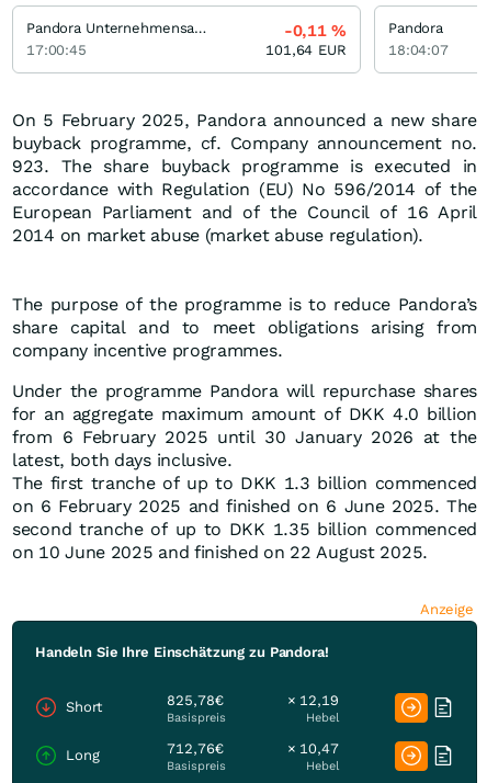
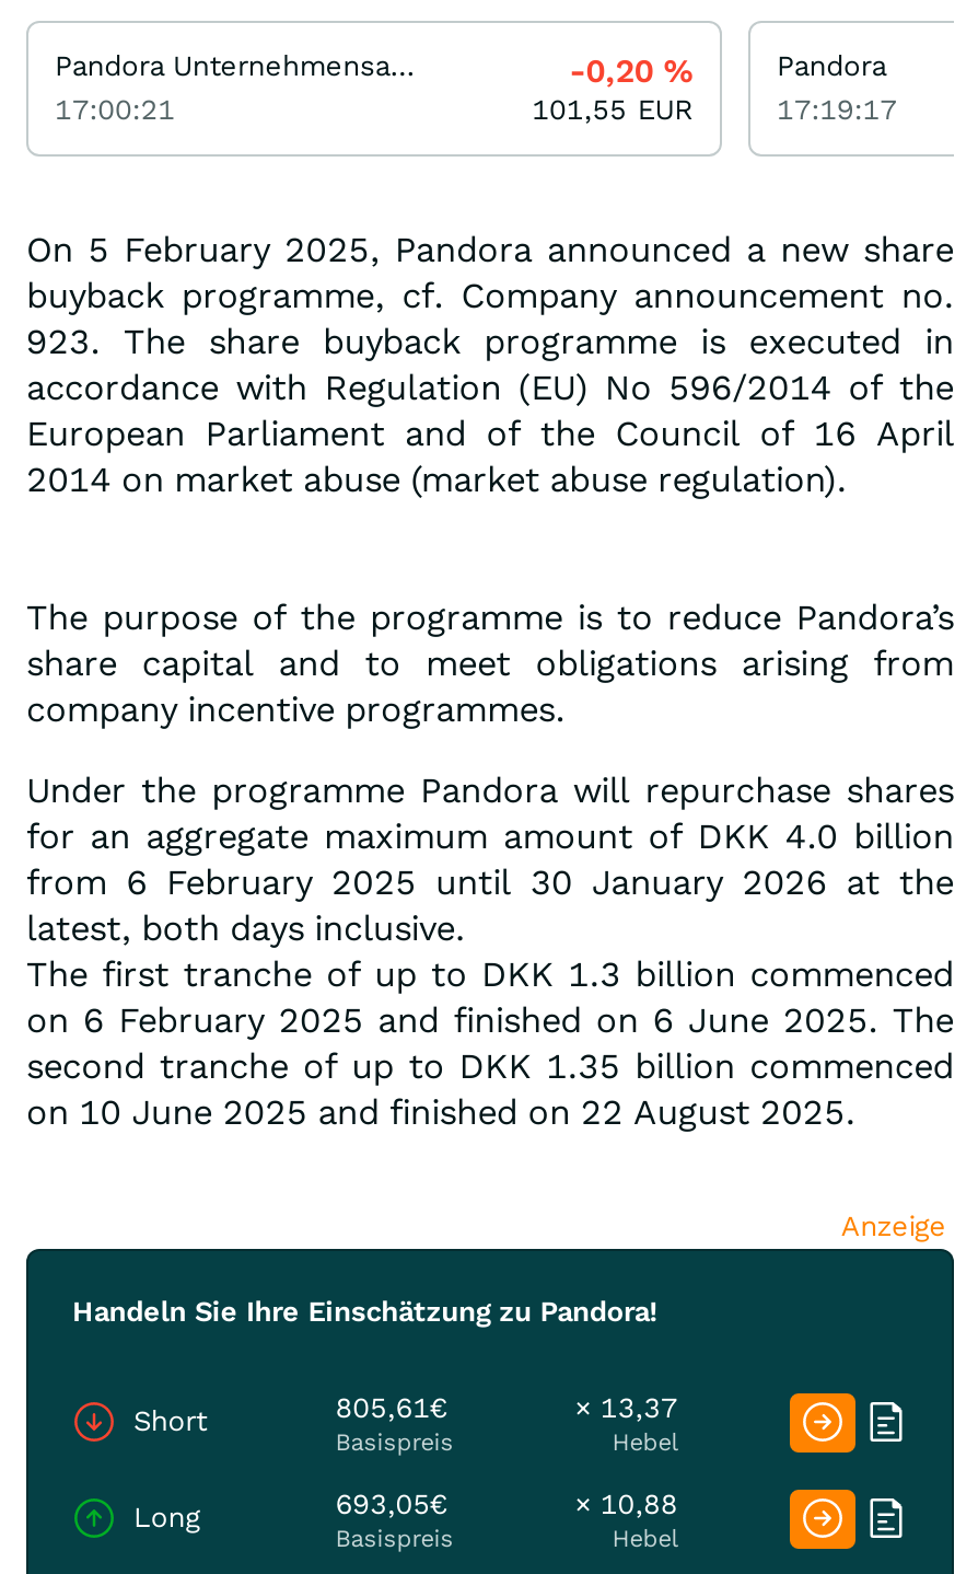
[284,21,347,41] -0,11% -> [569,51,694,91] -0,20%
[26,42,87,58] 17:00:45 -> [55,93,175,126] 17:00:21
[266,42,347,58] 101,64 EUR -> [532,93,694,126] 101,55 EUR
[388,42,449,58] 18:04:07 -> [777,93,897,126] 17:19:17
[167,692,223,708] 825,78€ -> [335,1391,447,1424] 805,61€
[287,692,339,708] × 12,19 -> [575,1391,678,1424] × 13,37
[167,740,223,757] 712,76€ -> [335,1488,447,1520] 693,05€
[287,740,339,757] × 10,47 -> [575,1488,678,1520] × 10,88

